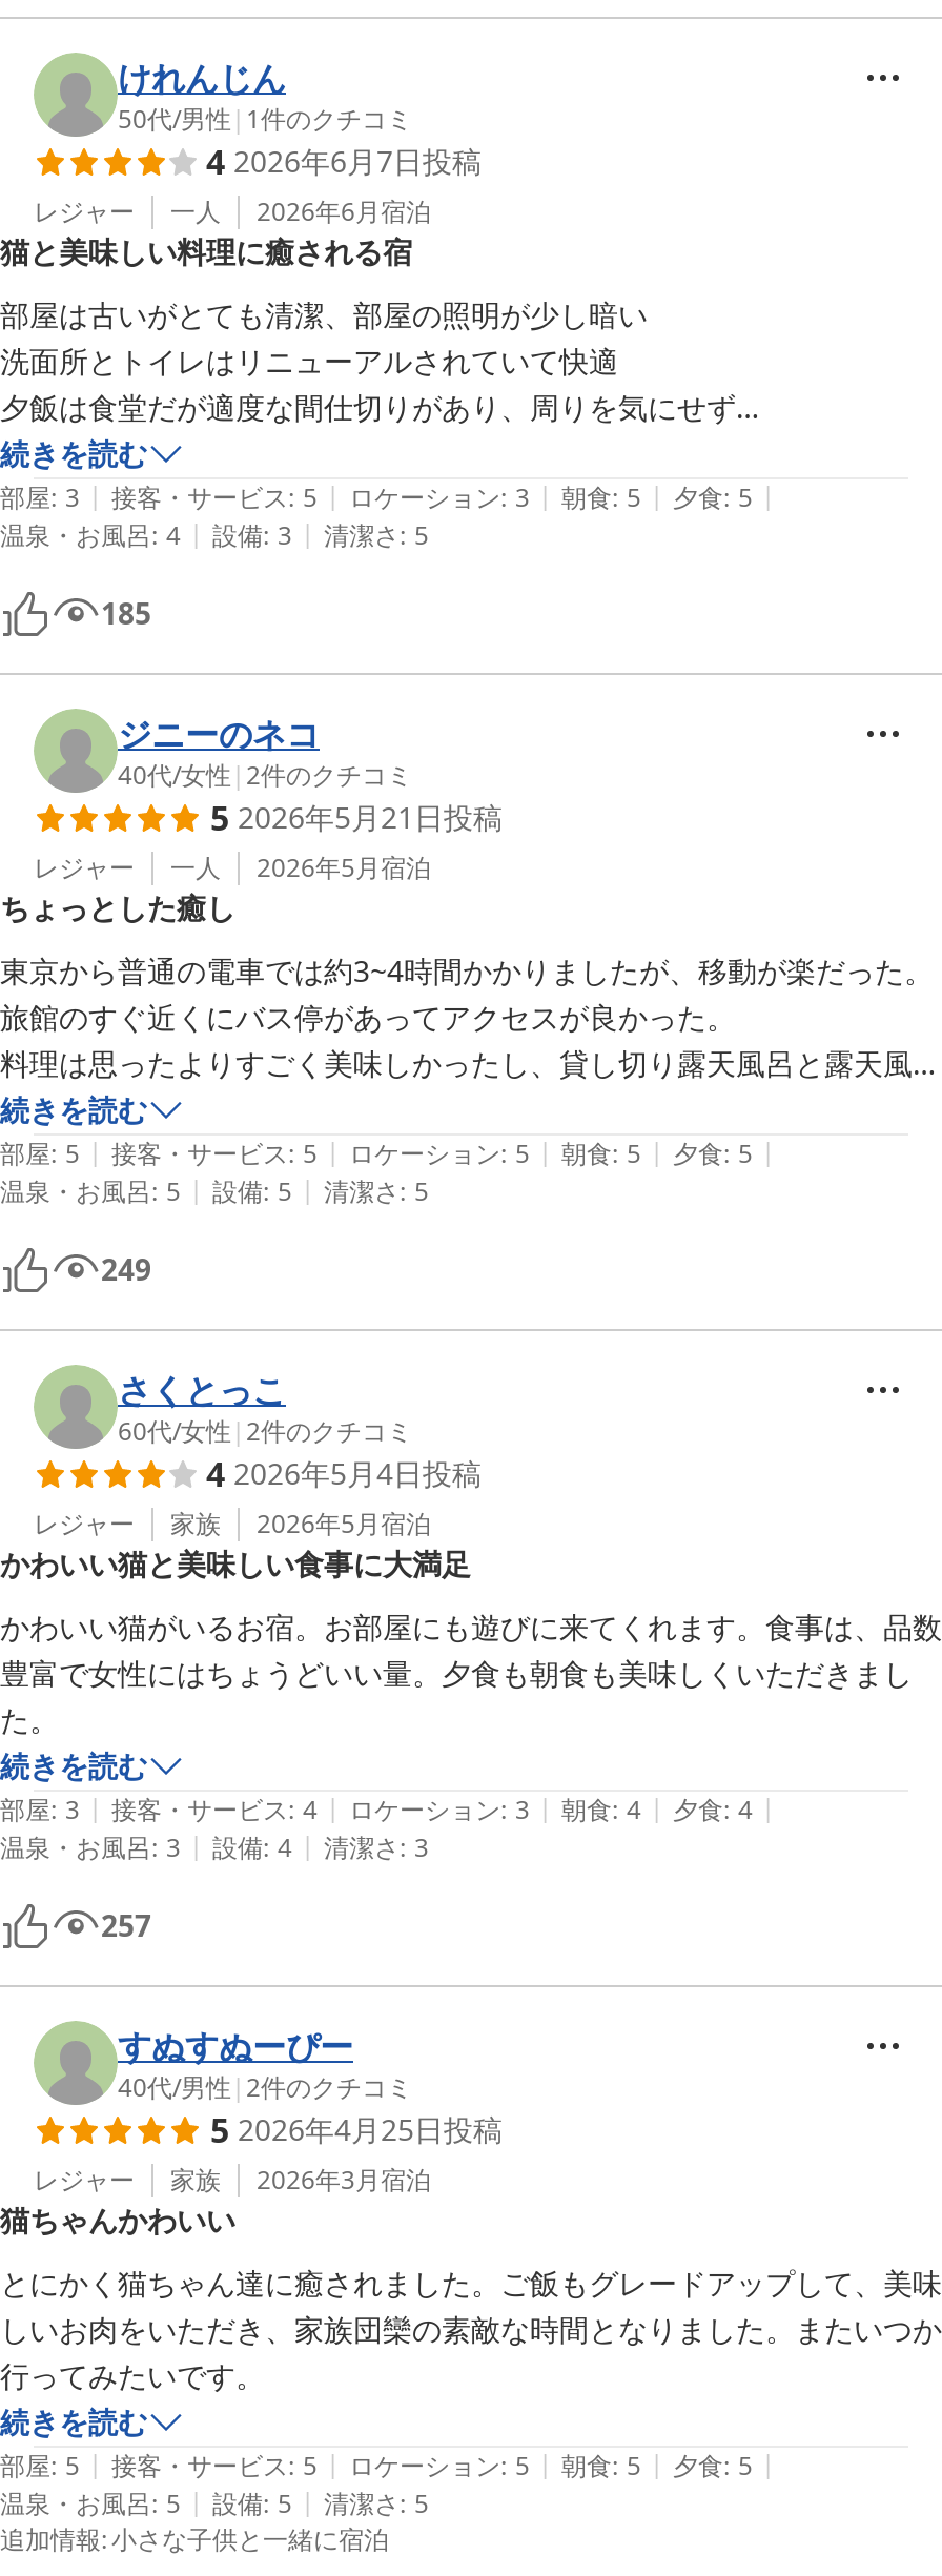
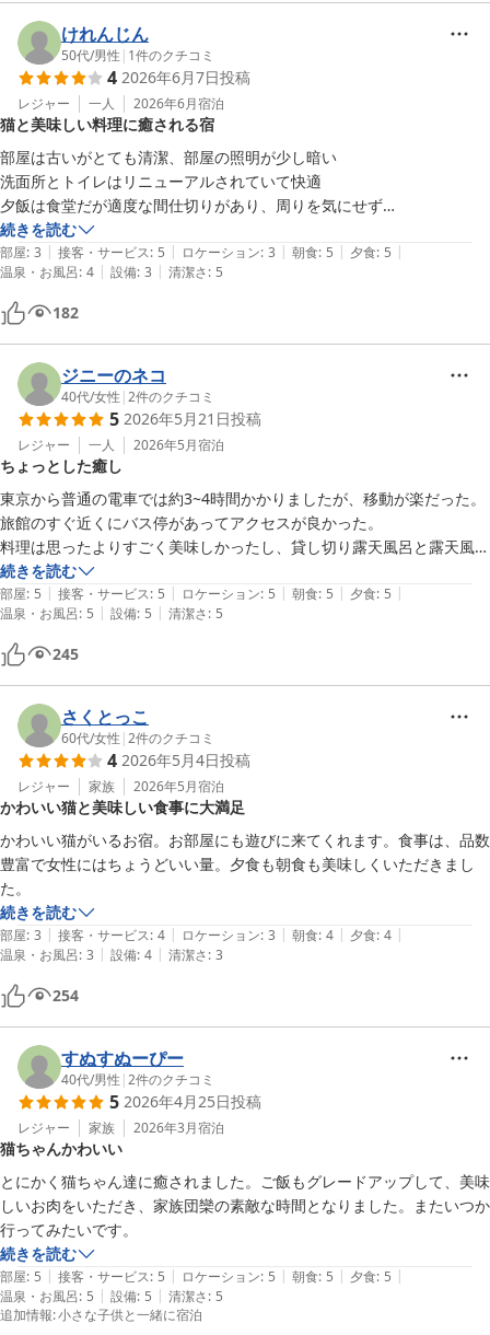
[101,593,151,633] 185 -> [52,302,79,323] 182
[101,1249,151,1289] 249 -> [52,643,79,664] 245
[101,1905,151,1945] 257 -> [52,985,79,1006] 254

